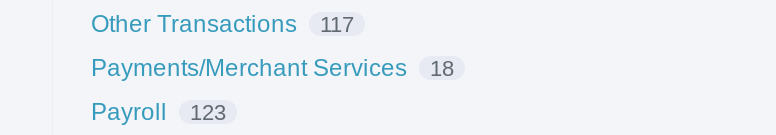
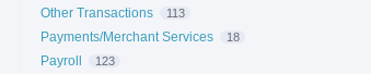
[91,10,354,38] Other Transactions 117 -> [40,5,184,21] Other Transactions 113

